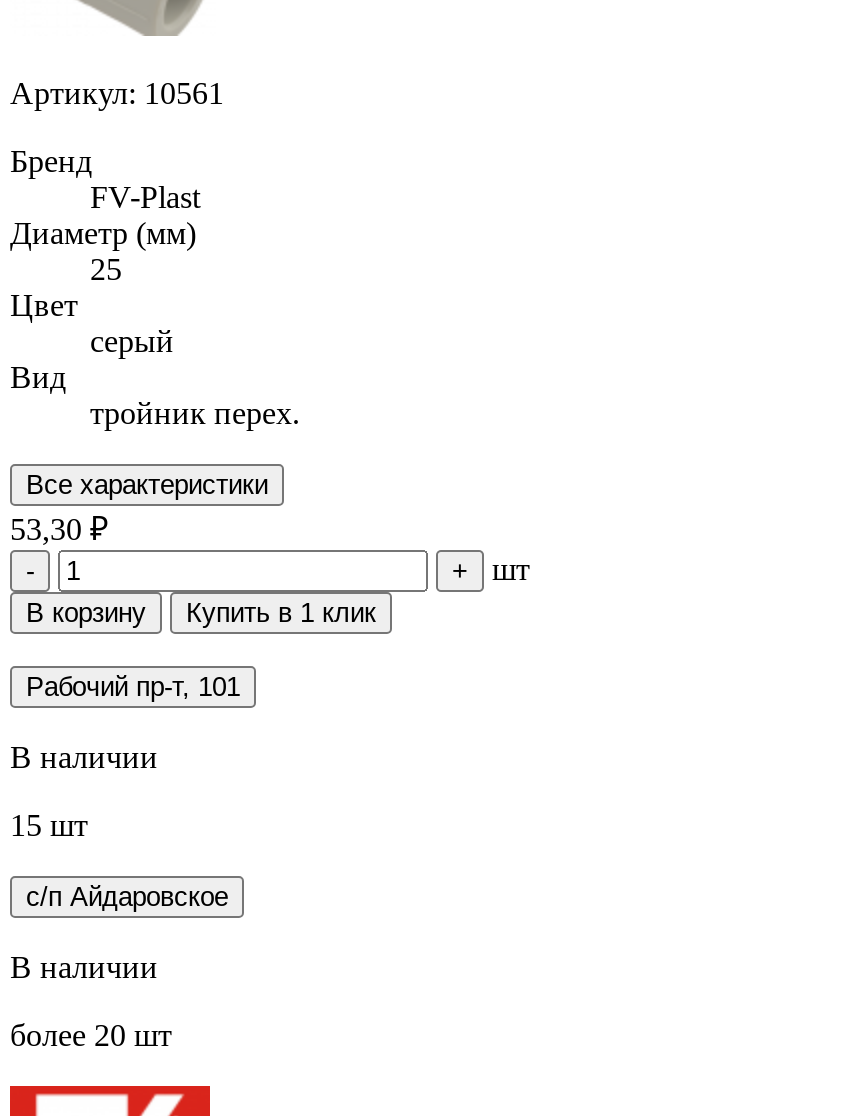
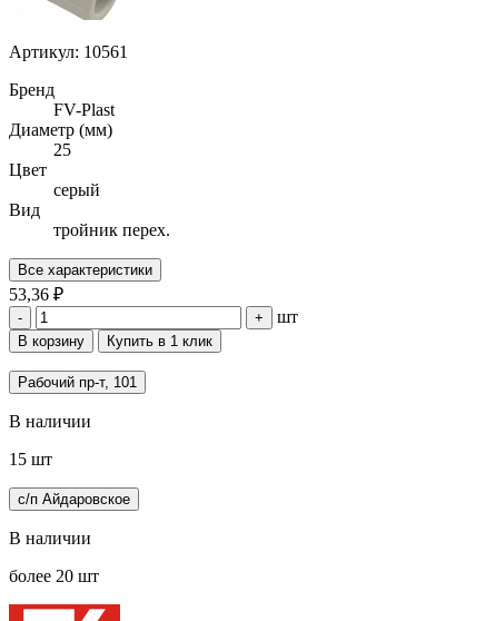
[10,512,108,546] 53,30 ₽ -> [9,285,63,304] 53,36 ₽

